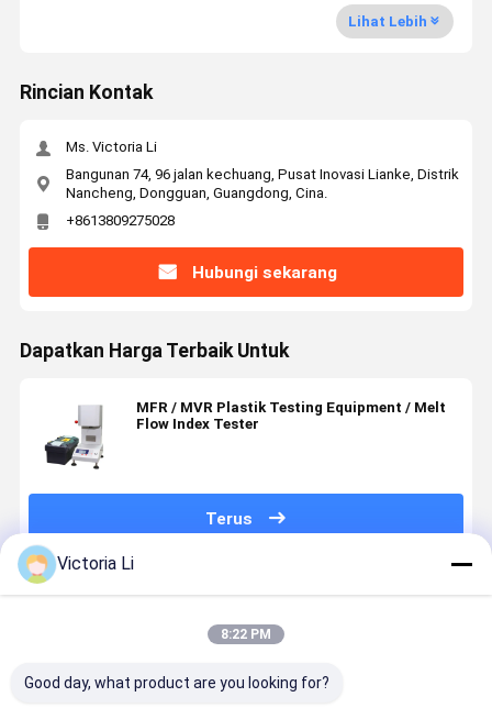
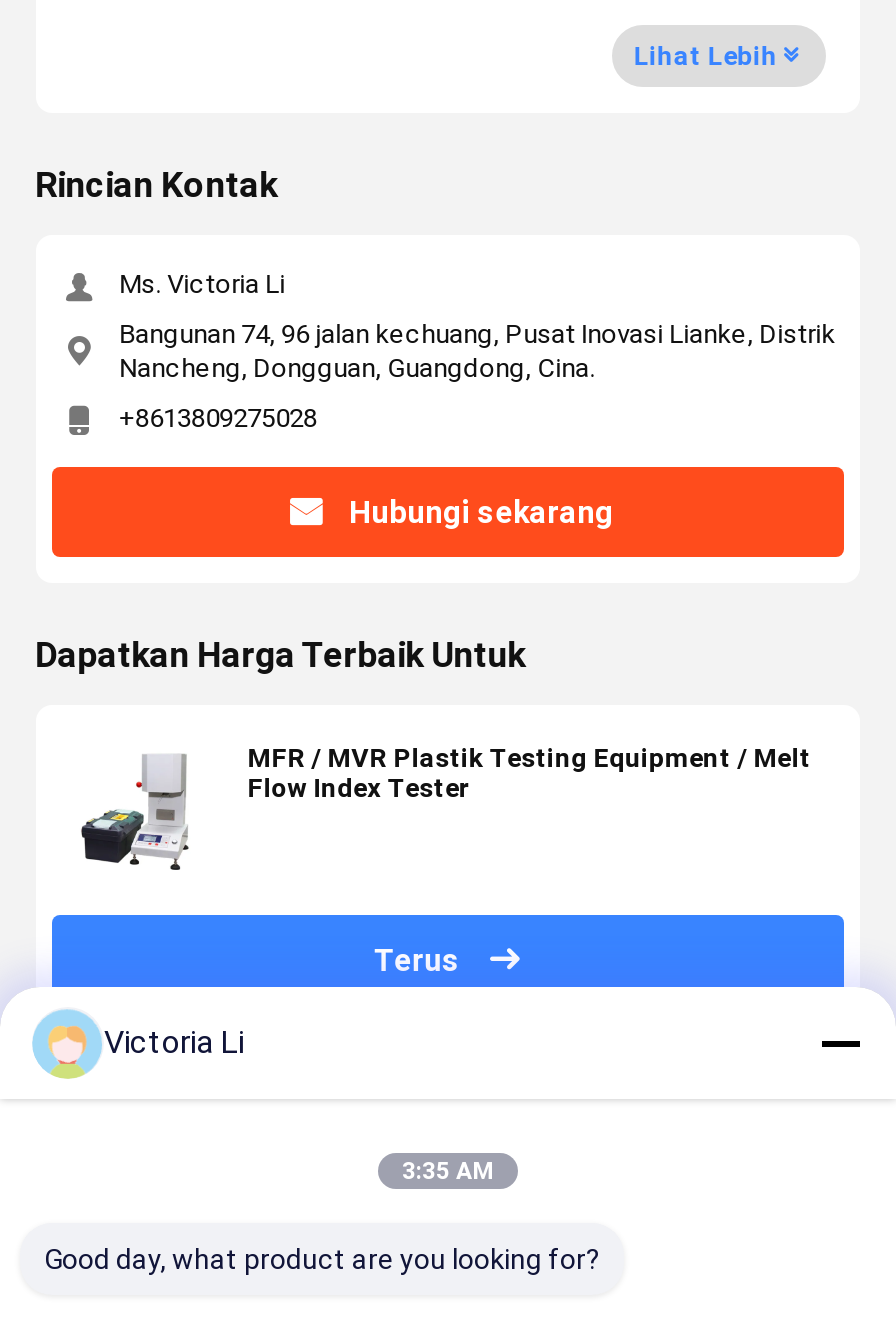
[221,627,271,642] 8:22 PM -> [402,1157,494,1185] 3:35 AM

